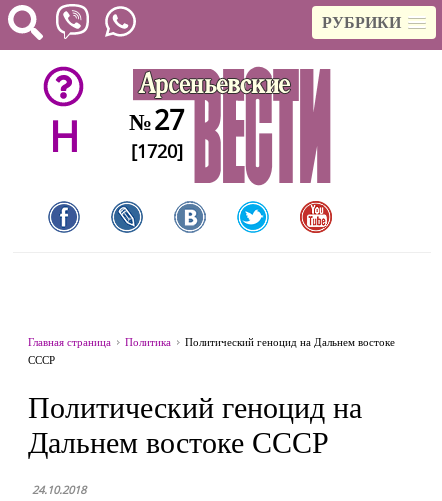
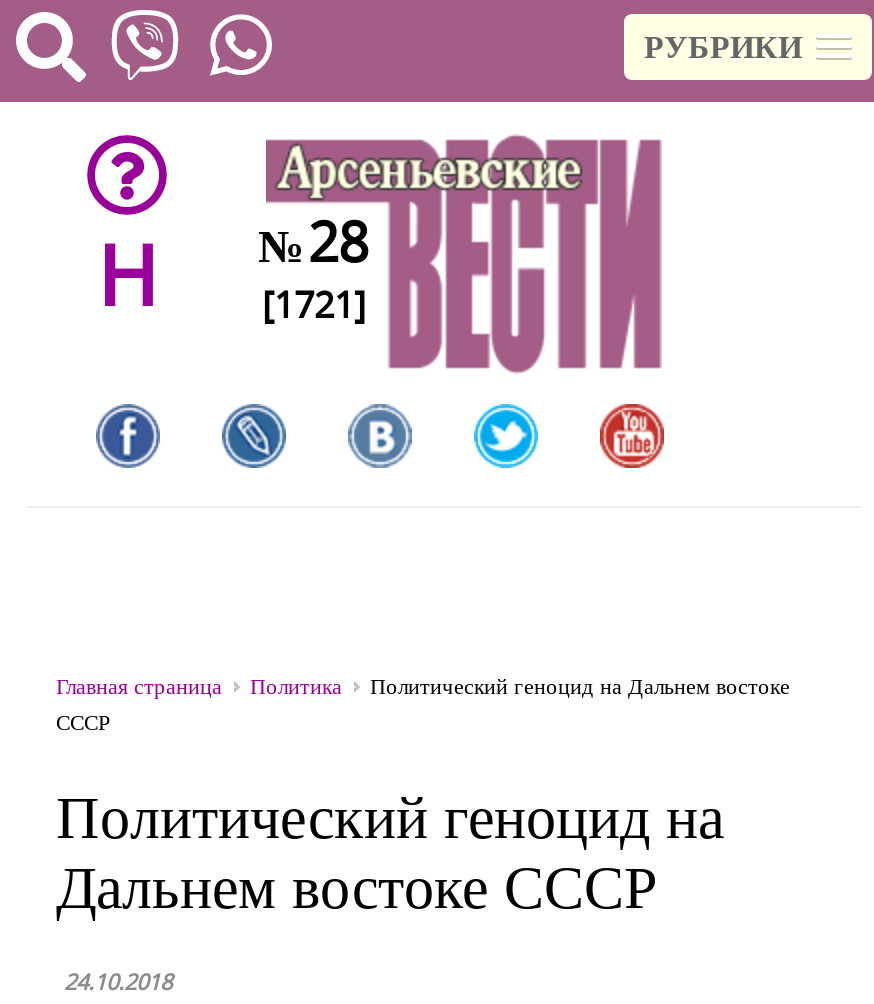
[48,101,184,164] H № 27 -> [97,204,368,330] H № 28
[131,139,183,163] [1720] -> [262,280,366,328] [1721]

